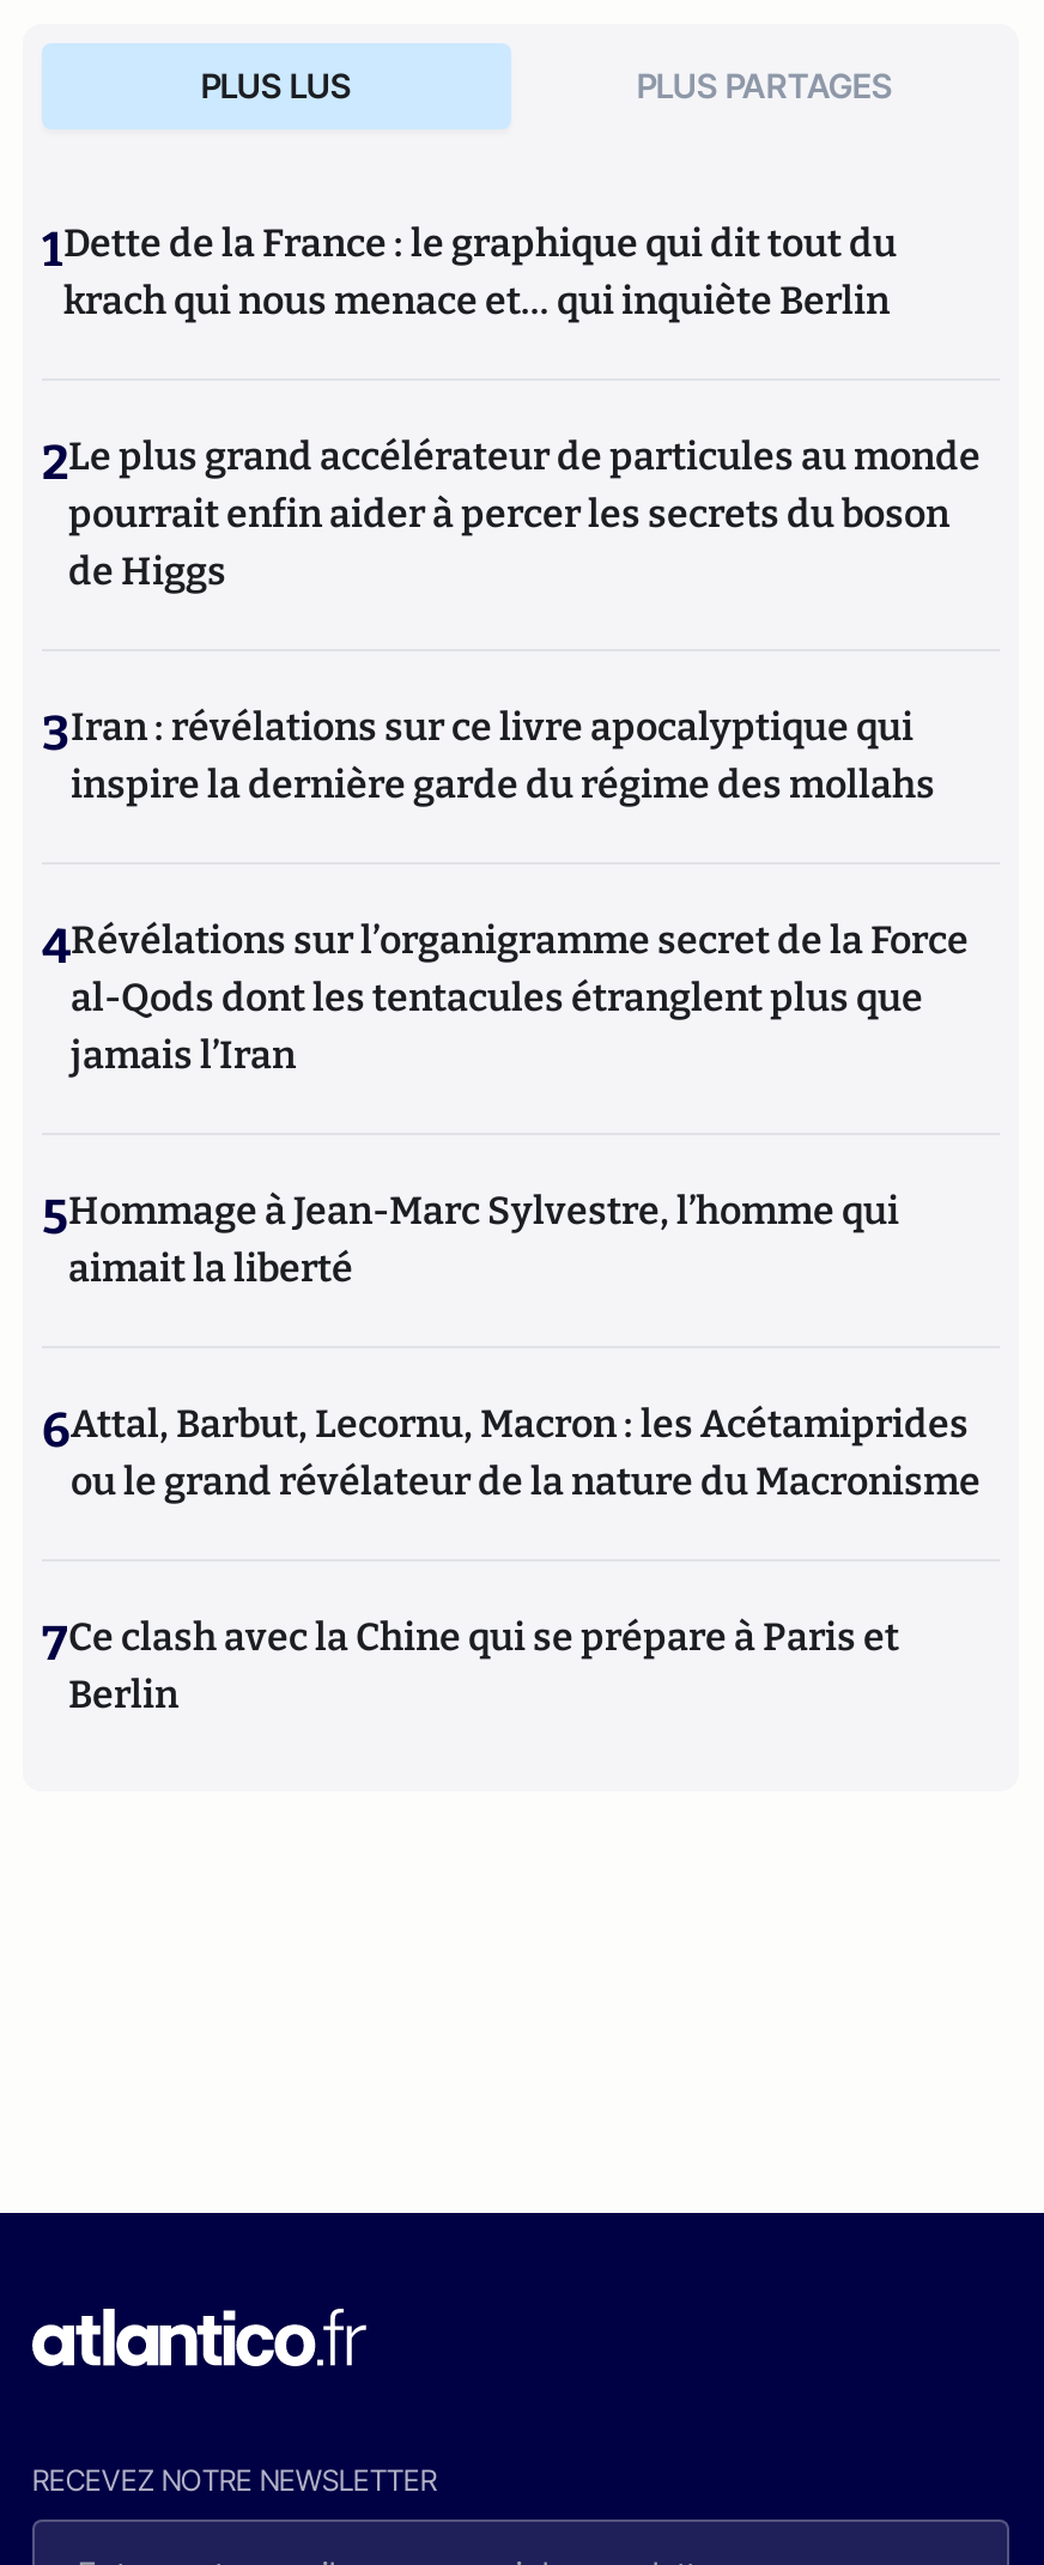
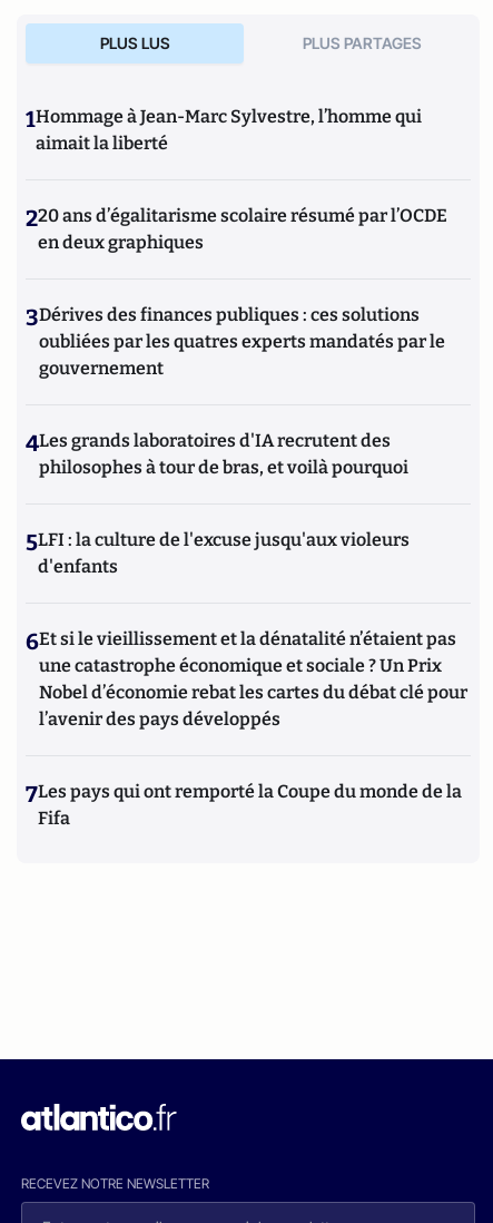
[42,220,981,1245] 1Dette de la France : le graphique qui dit tout du | krach qui nous menace et… qui inquiète Berlin | 2Le plus grand accélérateur de particules au monde | pourrait enfin aider à percer les secrets du boson | de Higgs | 3Iran : révélations sur ce livre apocalyptique qui | inspire la dernière garde du régime des mollahs | 4Révélations sur l’organigramme secret de la Force | al-Qods dont les tentacules étranglent plus que | jamais l’Iran | 5Hommage à Jean-Marc Sylvestre, l’homme qui -> [26,106,422,132] 1Hommage à Jean-Marc Sylvestre, l’homme qui
moved [68,1245,353,1290] -> [36,132,168,153]: aimait la liberté
[42,1401,981,1717] 6Attal, Barbut, Lecornu, Macron : les Acétamiprides | ou le grand révélateur de la nature du Macronisme | 7Ce clash avec la Chine qui se prépare à Paris et | Berlin -> [26,205,467,828] 220 ans d’égalitarisme scolaire résumé par l’OCDE | en deux graphiques | 3Dérives des finances publiques : ces solutions | oubliées par les quatres experts mandatés par le | gouvernement | 4Les grands laboratoires d'IA recrutent des | philosophes à tour de bras, et voilà pourquoi | 5LFI : la culture de l'excuse jusqu'aux violeurs | d'enfants | 6Et si le vieillissement et la dénatalité n’étaient pas | une catastrophe économique et sociale ? Un Prix | Nobel d’économie rebat les cartes du débat clé pour | l’avenir des pays développés | 7Les pays qui ont remporté la Coupe du monde de la | Fifa

